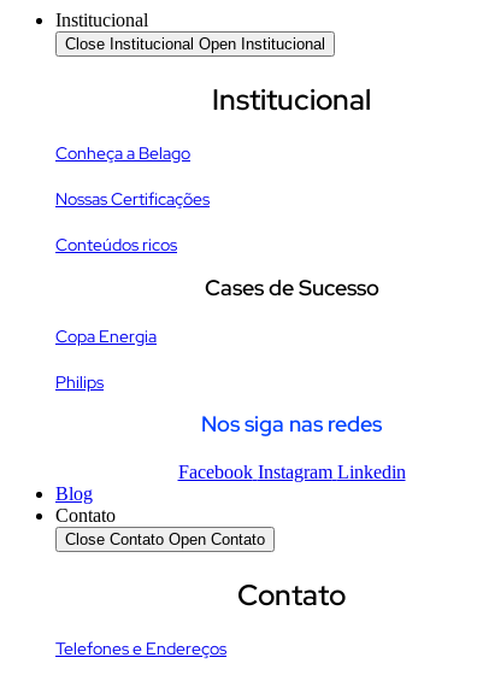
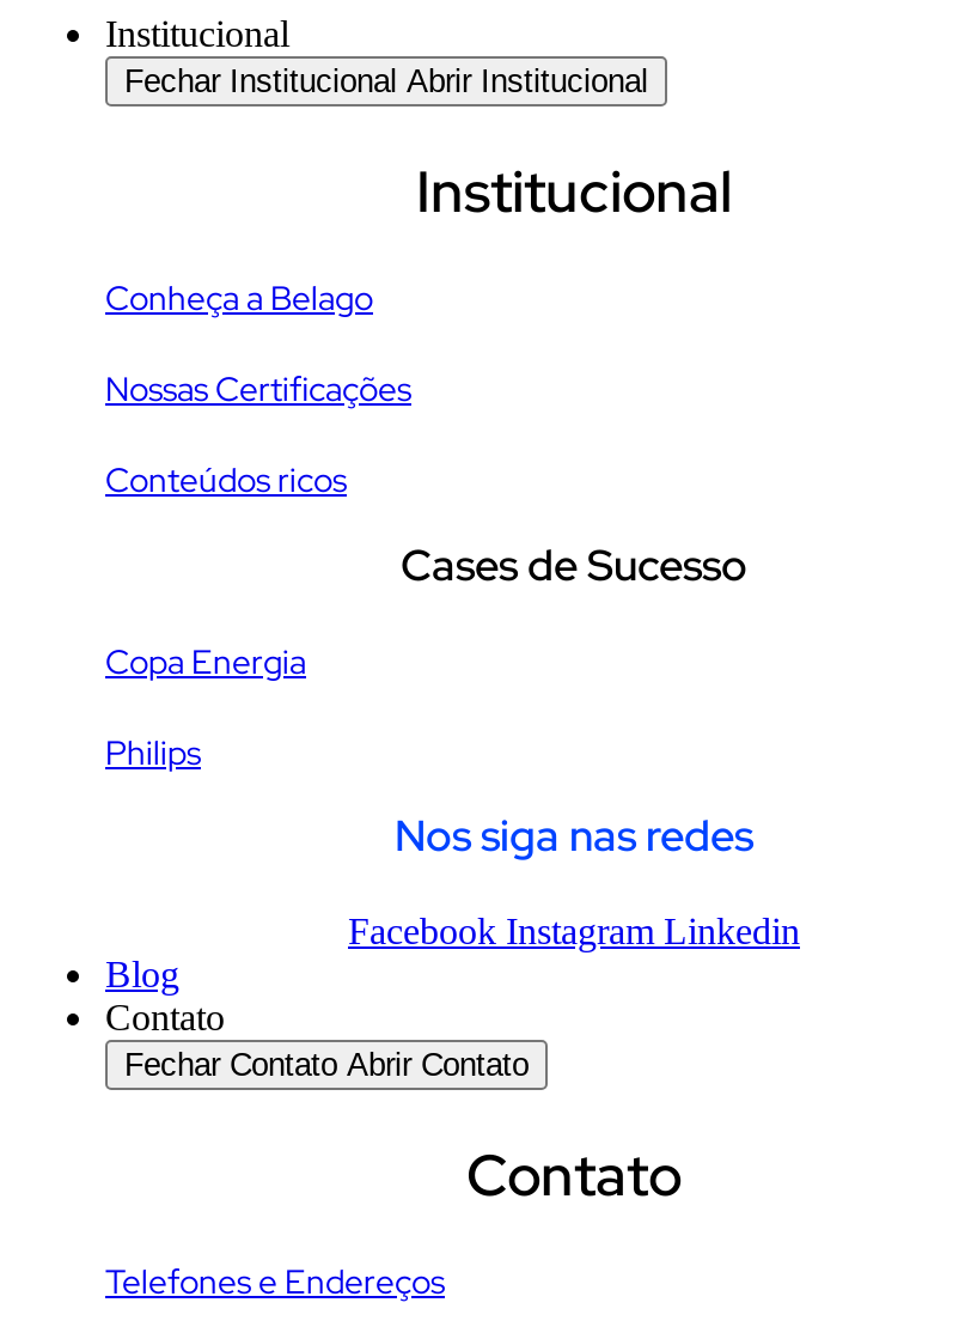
[65,35,325,53] Close Institucional Open Institucional -> [124,63,648,99] Fechar Institucional Abrir Institucional
[65,531,265,549] Close Contato Open Contato -> [124,1048,529,1084] Fechar Contato Abrir Contato

